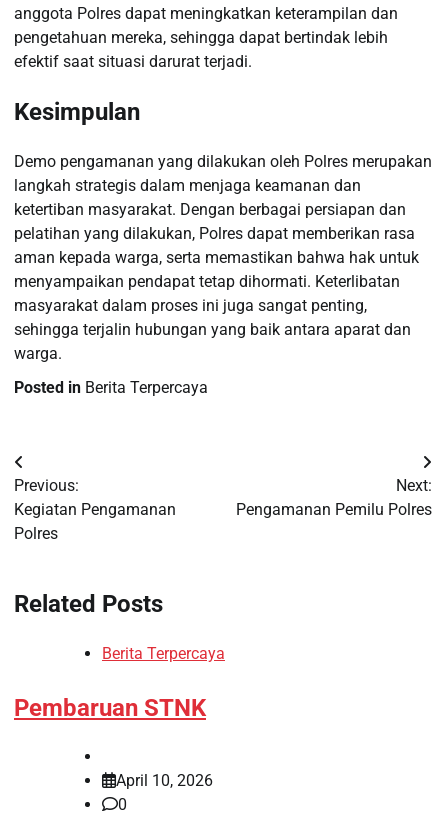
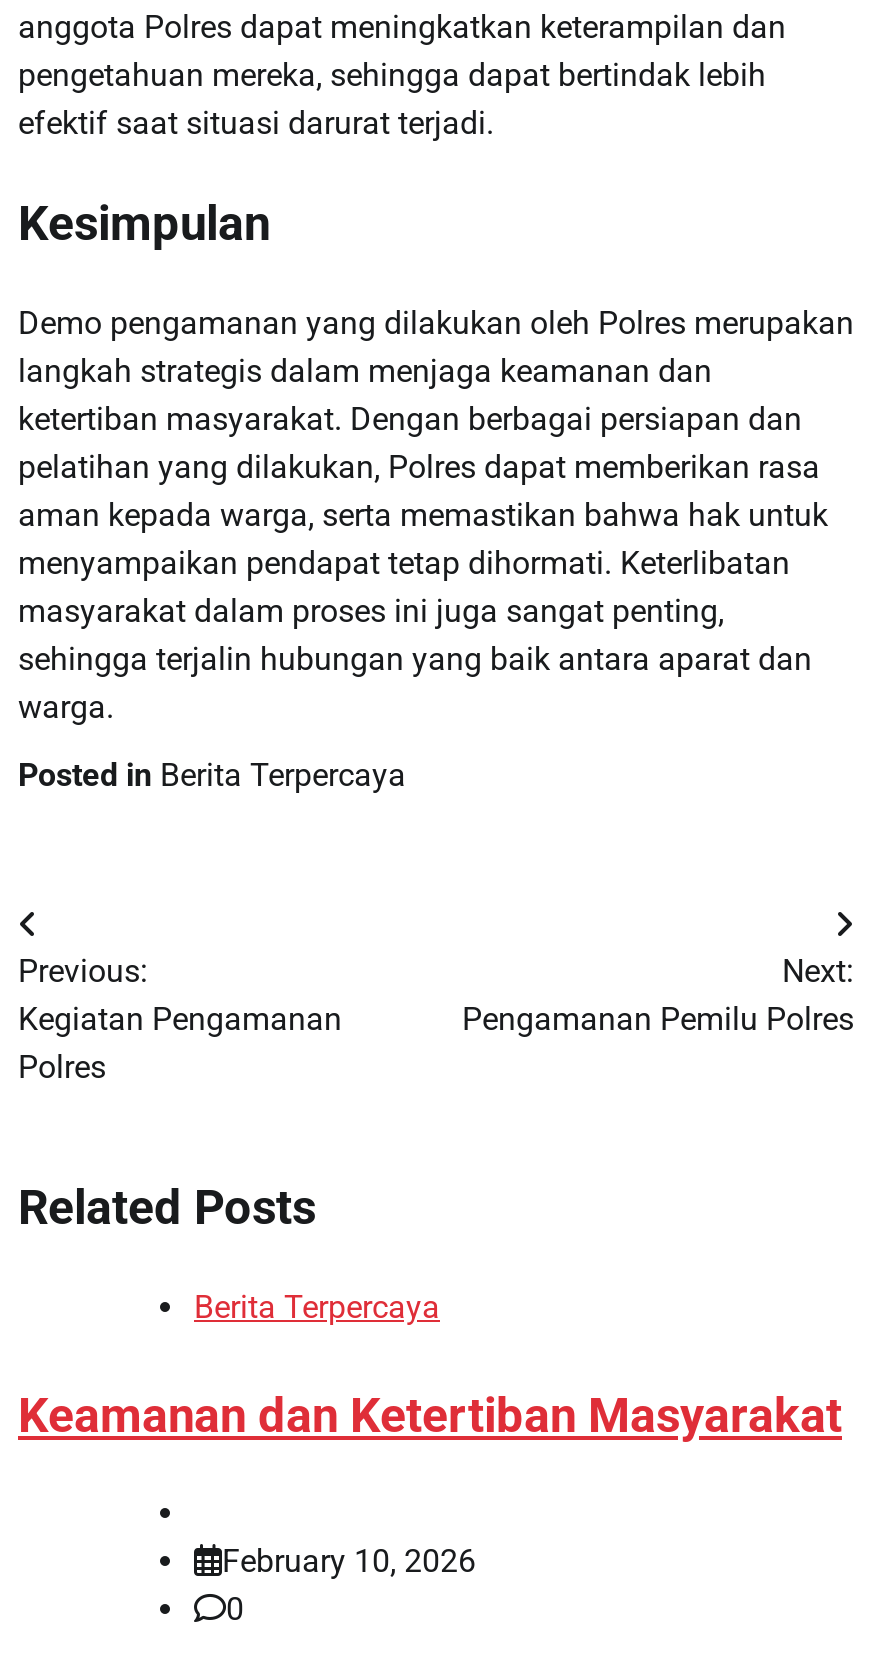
[14,693,206,721] Pembaruan STNK -> [18,1387,842,1443] Keamanan dan Ketertiban Masyarakat
[116,771,213,790] April 10, 2026 -> [222,1543,476,1581] February 10, 2026

